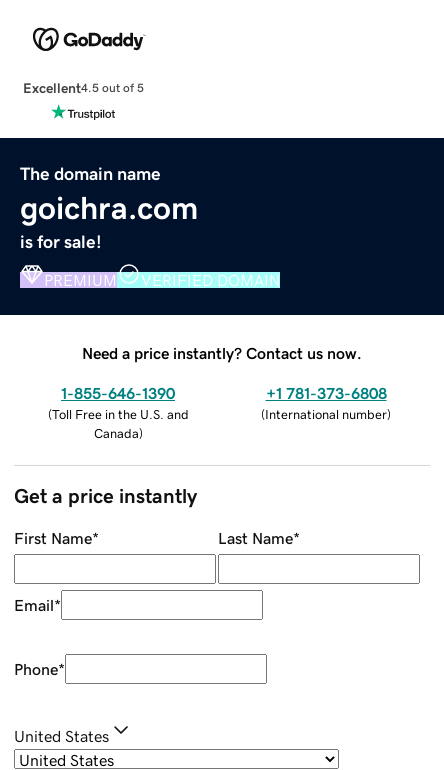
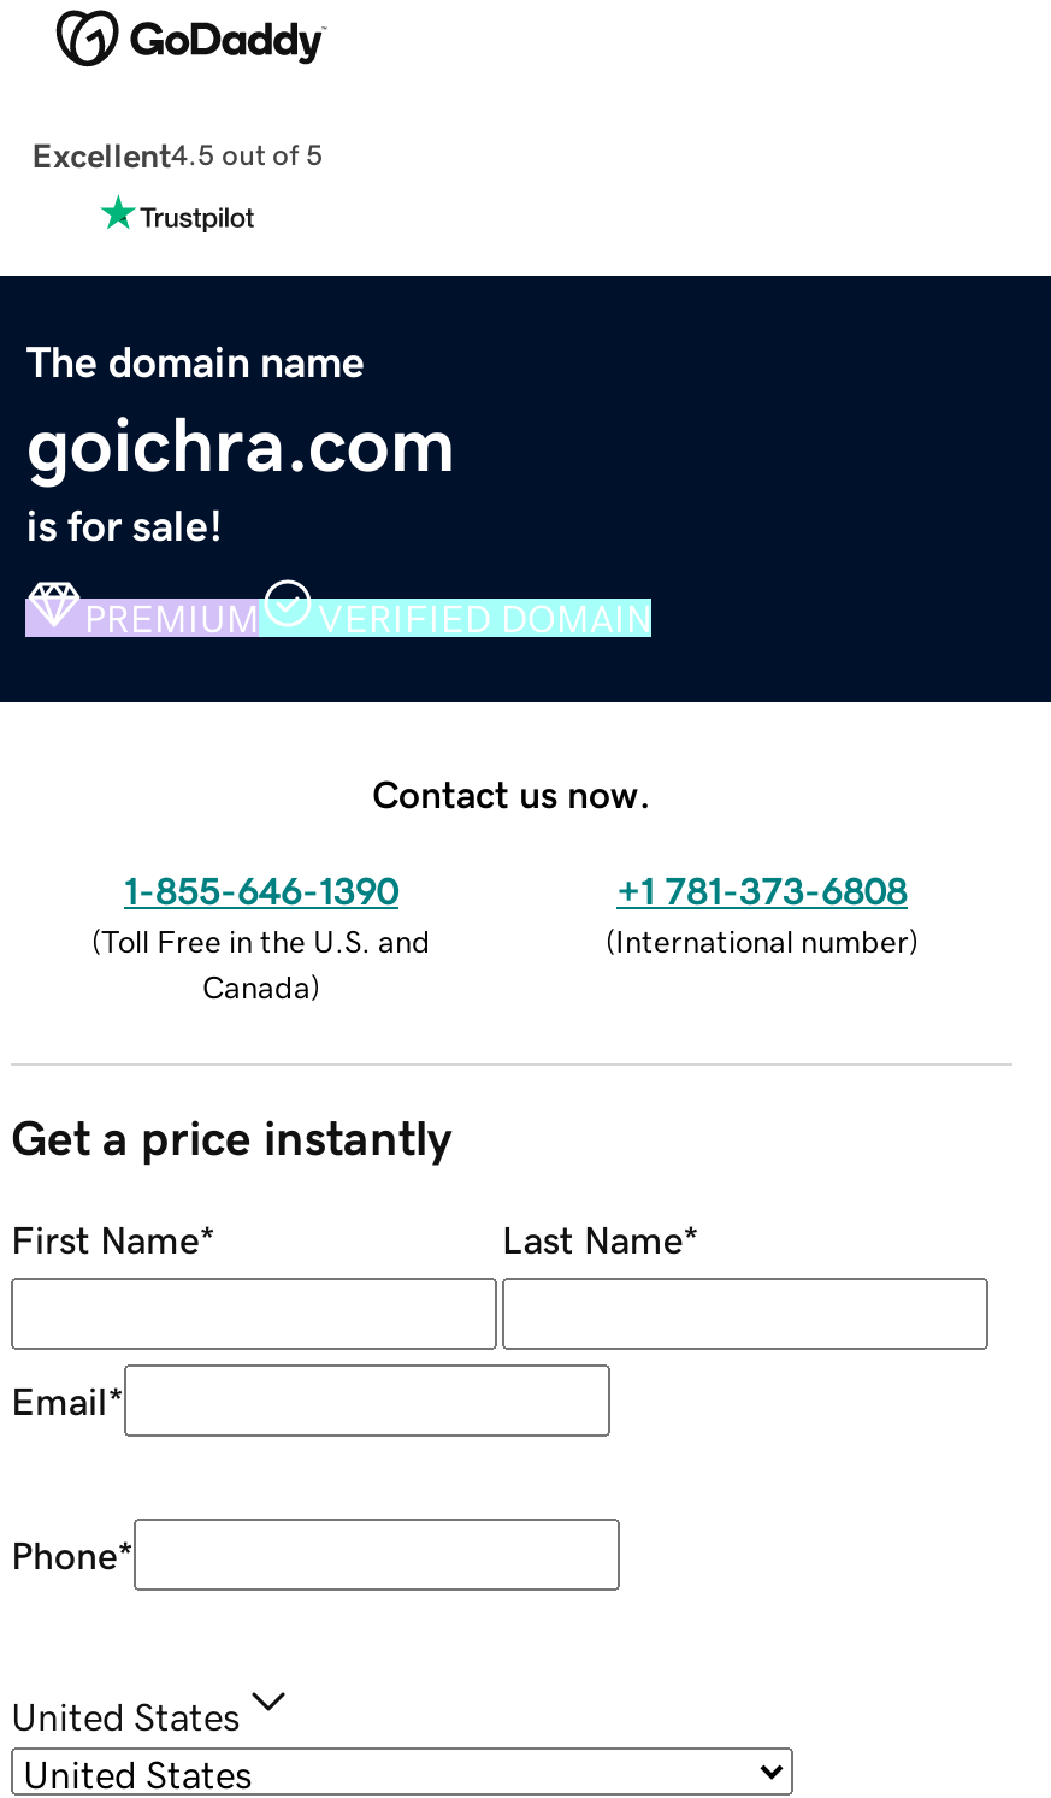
[82,345,362,361] Need a price instantly? Contact us now. -> [372,773,651,812] Contact us now.

